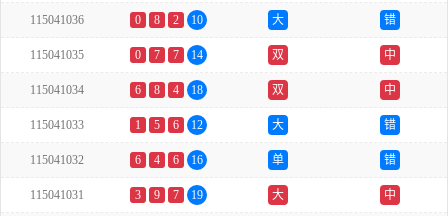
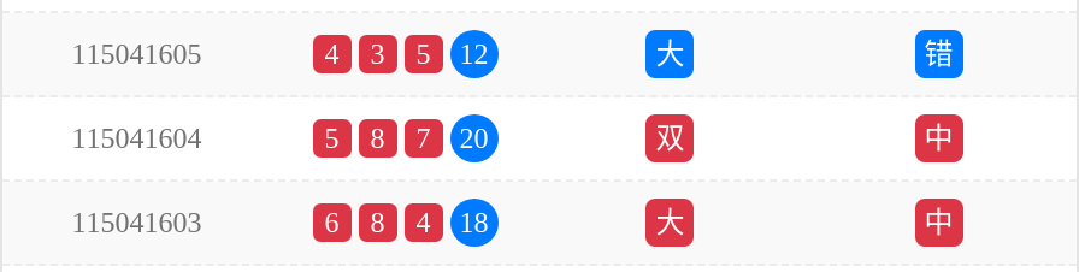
[30,13,84,27] 115041036 -> [72,37,202,71] 115041605
[135,13,141,27] 0 -> [325,37,339,71] 4
[154,13,160,27] 8 -> [370,37,385,71] 3
[173,13,179,27] 2 -> [416,37,431,71] 5
[191,13,203,27] 10 -> [460,37,488,71] 12
[30,48,141,62] 115041035 | 0 -> [72,122,385,155] 115041604 | 5 | 8
[173,48,203,62] 7 | 14 -> [460,122,488,155] 20
[30,83,84,97] 115041034 -> [72,206,202,240] 115041603
[30,83,396,202] 双 | 中 | 115041033 | 1 | 5 | 6 | 12 | 大 | 错 | 115041032 | 6 | 4 | 6 | 16 | 单 | 错 | 115041031 | 3 | 9 | 7 | 19 -> none

